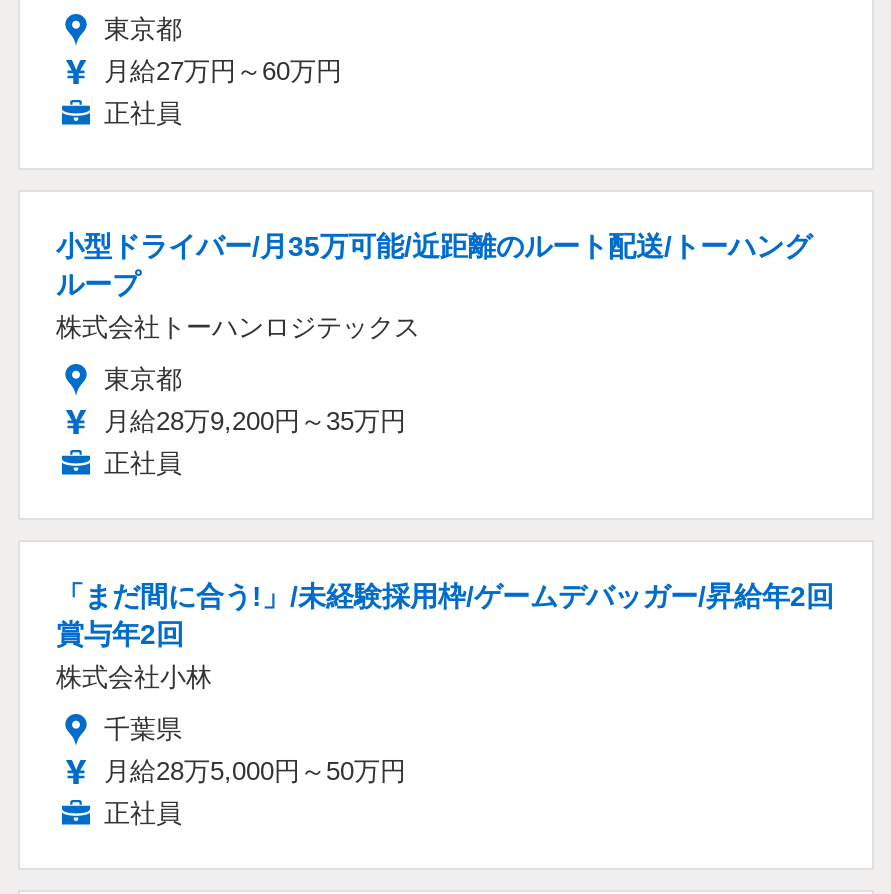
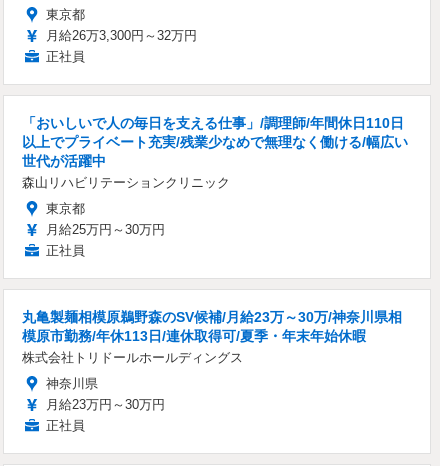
[104,55,342,85] 月給27万円～60万円 -> [46,28,197,43] 月給26万3,300円～32万円
[56,229,812,341] 小型ドライバー/月35万可能/近距離のルート配送/トーハング | ループ | 株式会社トーハンロジテックス -> [22,115,408,190] 「おいしいで人の毎日を支える仕事」/調理師/年間休日110日 | 以上でプライベート充実/残業少なめで無理なく働ける/幅広い | 世代が活躍中 | 森山リハビリテーションクリニック
[104,405,406,435] 月給28万9,200円～35万円 -> [46,222,165,237] 月給25万円～30万円
[56,579,834,691] 「まだ間に合う!」/未経験採用枠/ゲームデバッガー/昇給年2回 | 賞与年2回 | 株式会社小林 -> [22,309,402,365] 丸亀製麺相模原鵜野森のSV候補/月給23万～30万/神奈川県相 | 模原市勤務/年休113日/連休取得可/夏季・年末年始休暇 | 株式会社トリドールホールディングス
[104,713,406,785] 千葉県 | 月給28万5,000円～50万円 -> [46,376,165,412] 神奈川県 | 月給23万円～30万円

